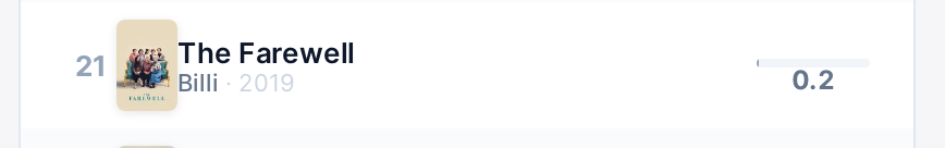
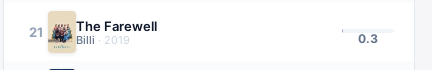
[792,63,835,96] 0.2 -> [358,31,378,46] 0.3

